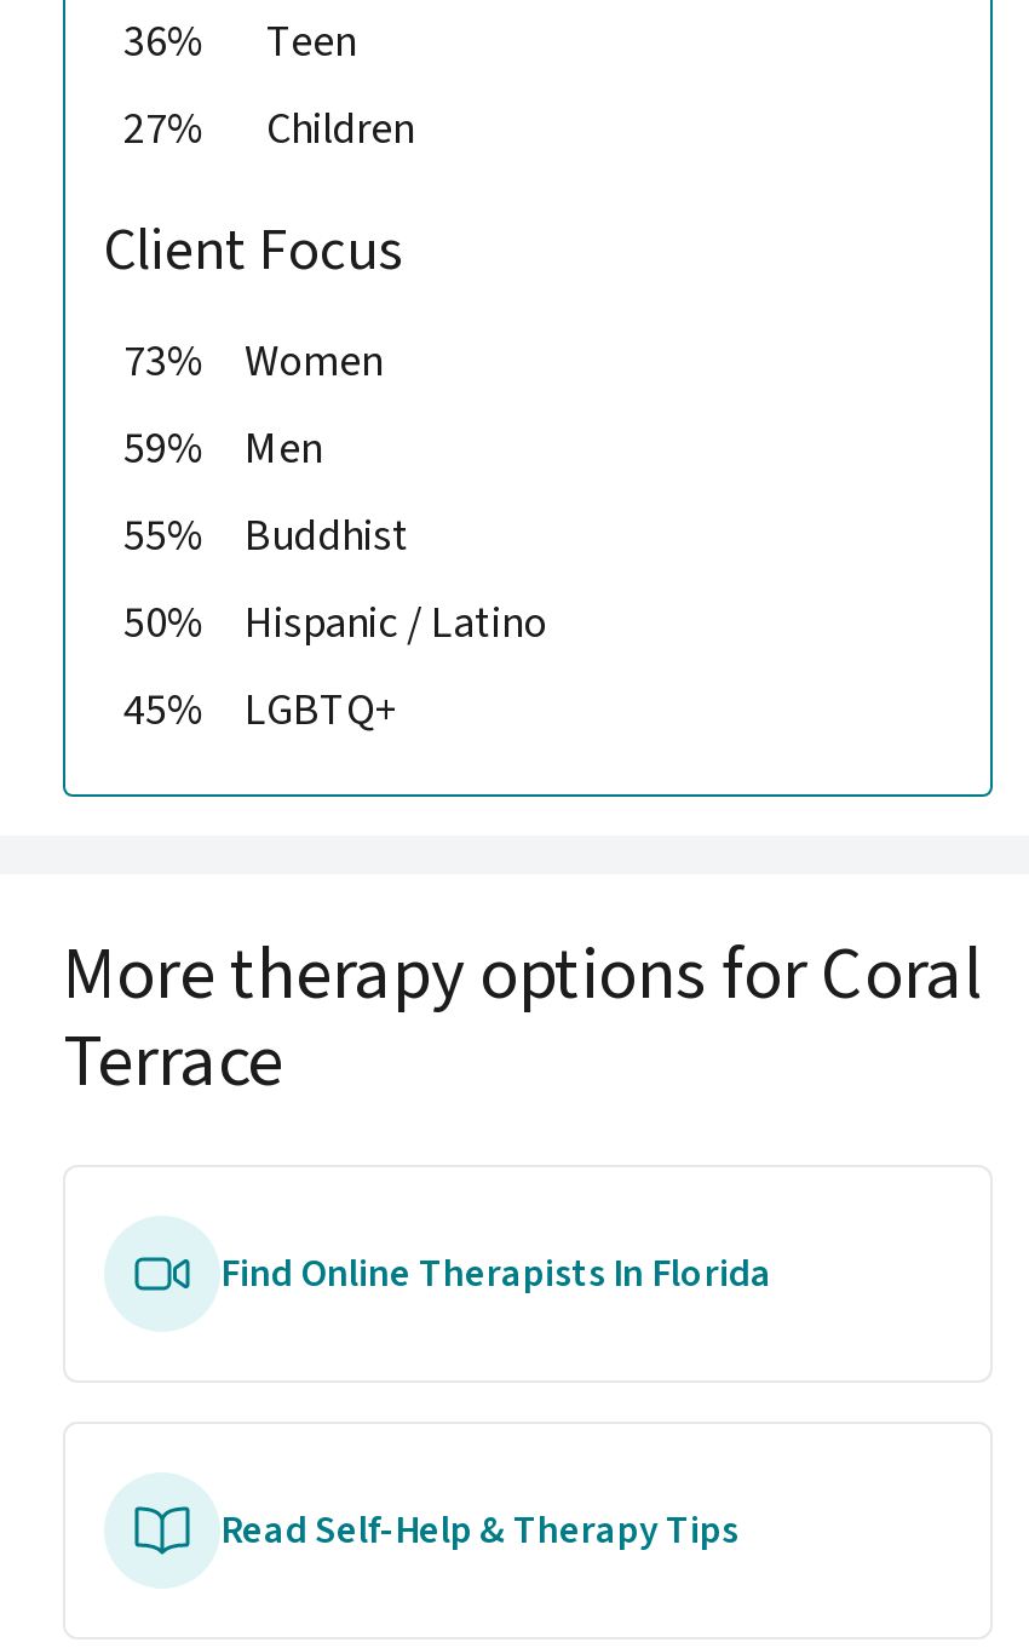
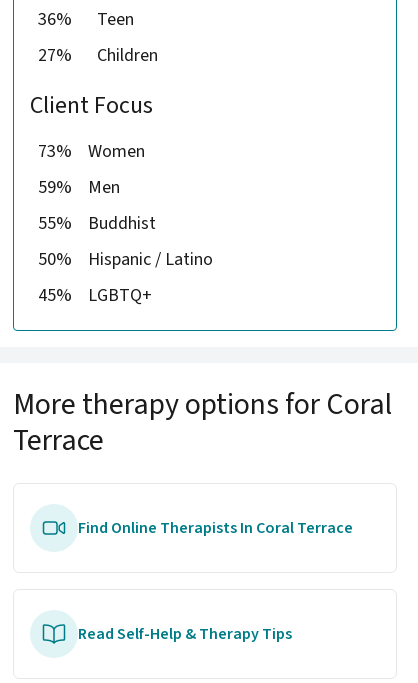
[220,1246,772,1299] Find Online Therapists In Florida -> [78,517,353,539] Find Online Therapists In Coral Terrace

